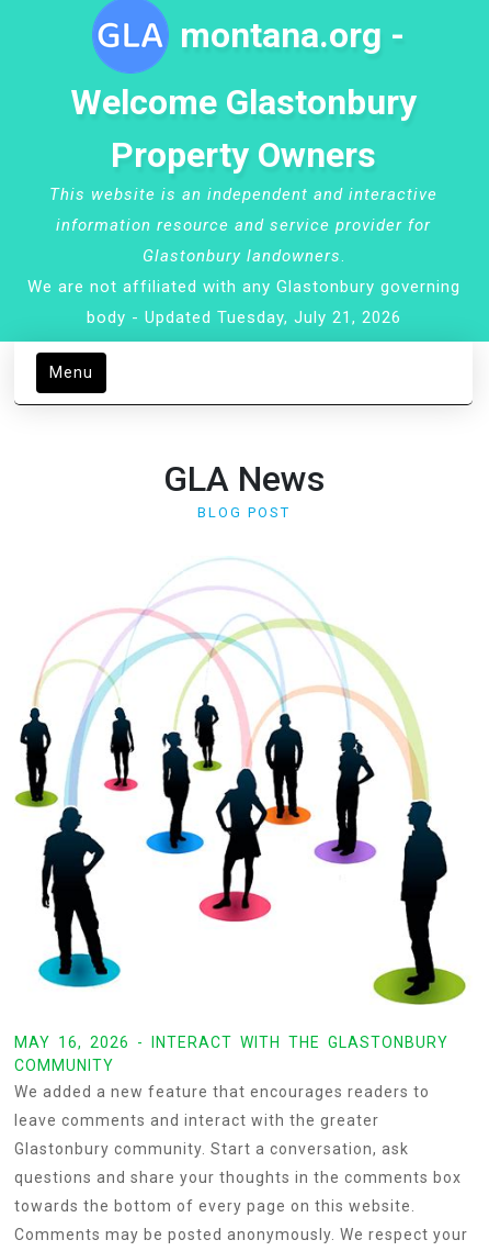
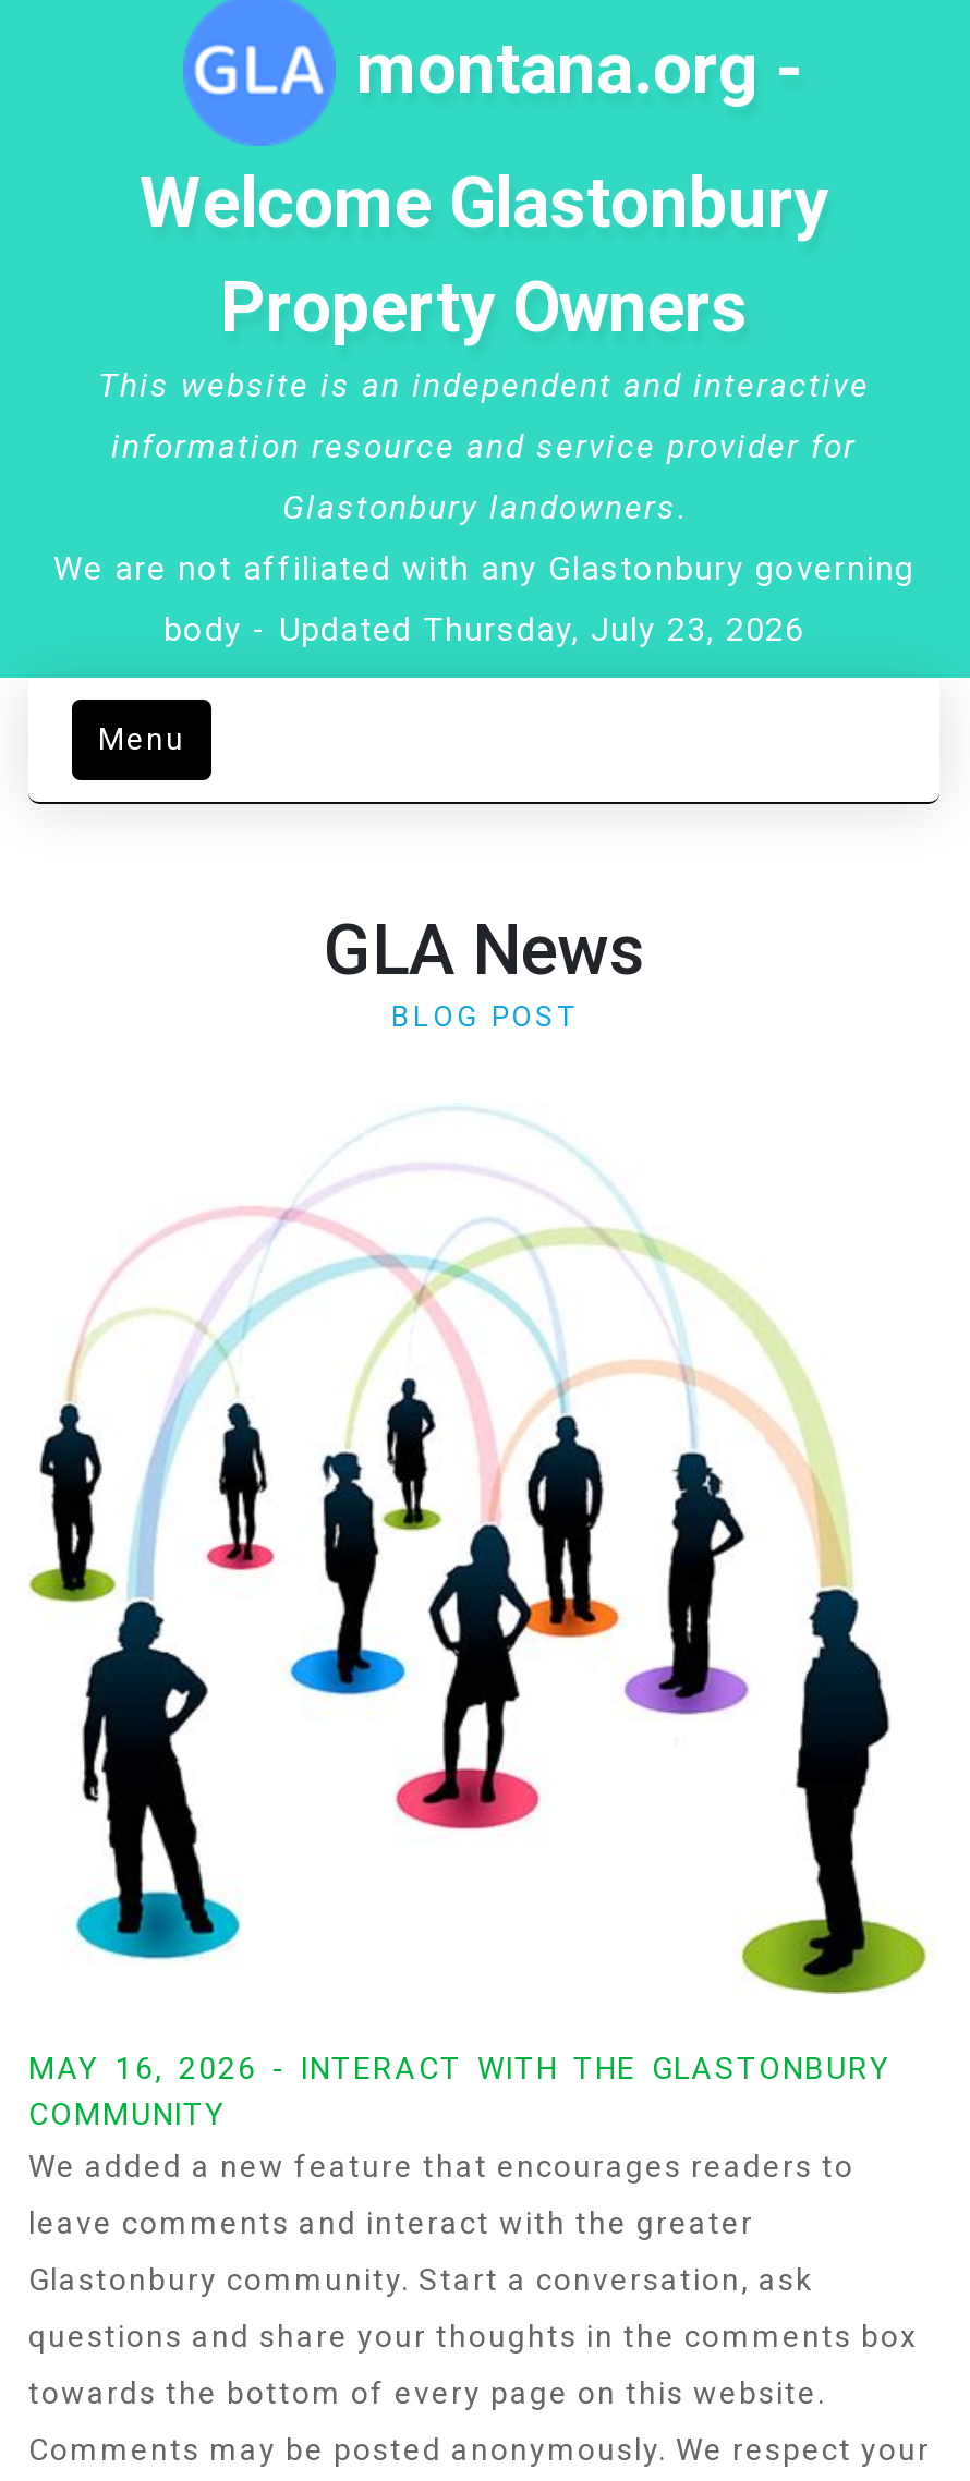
[86,308,401,327] body - Updated Tuesday, July 21, 2026 -> [163,610,804,649] body - Updated Thursday, July 23, 2026

